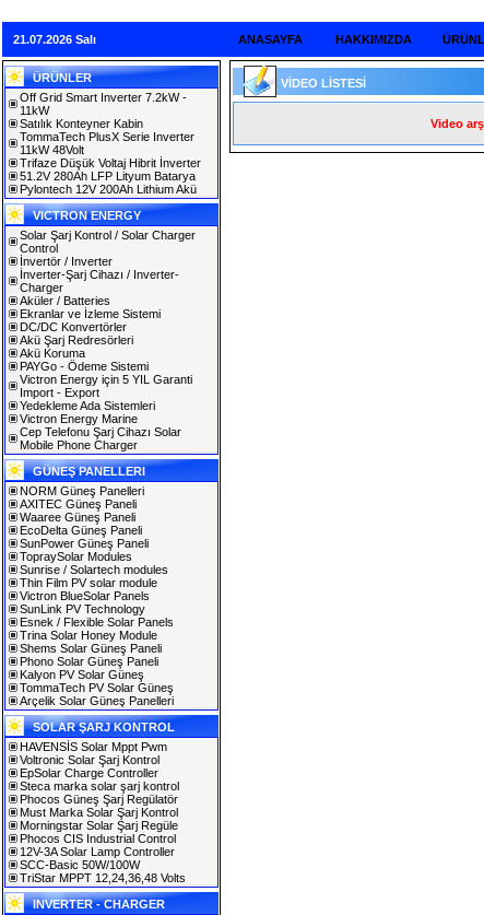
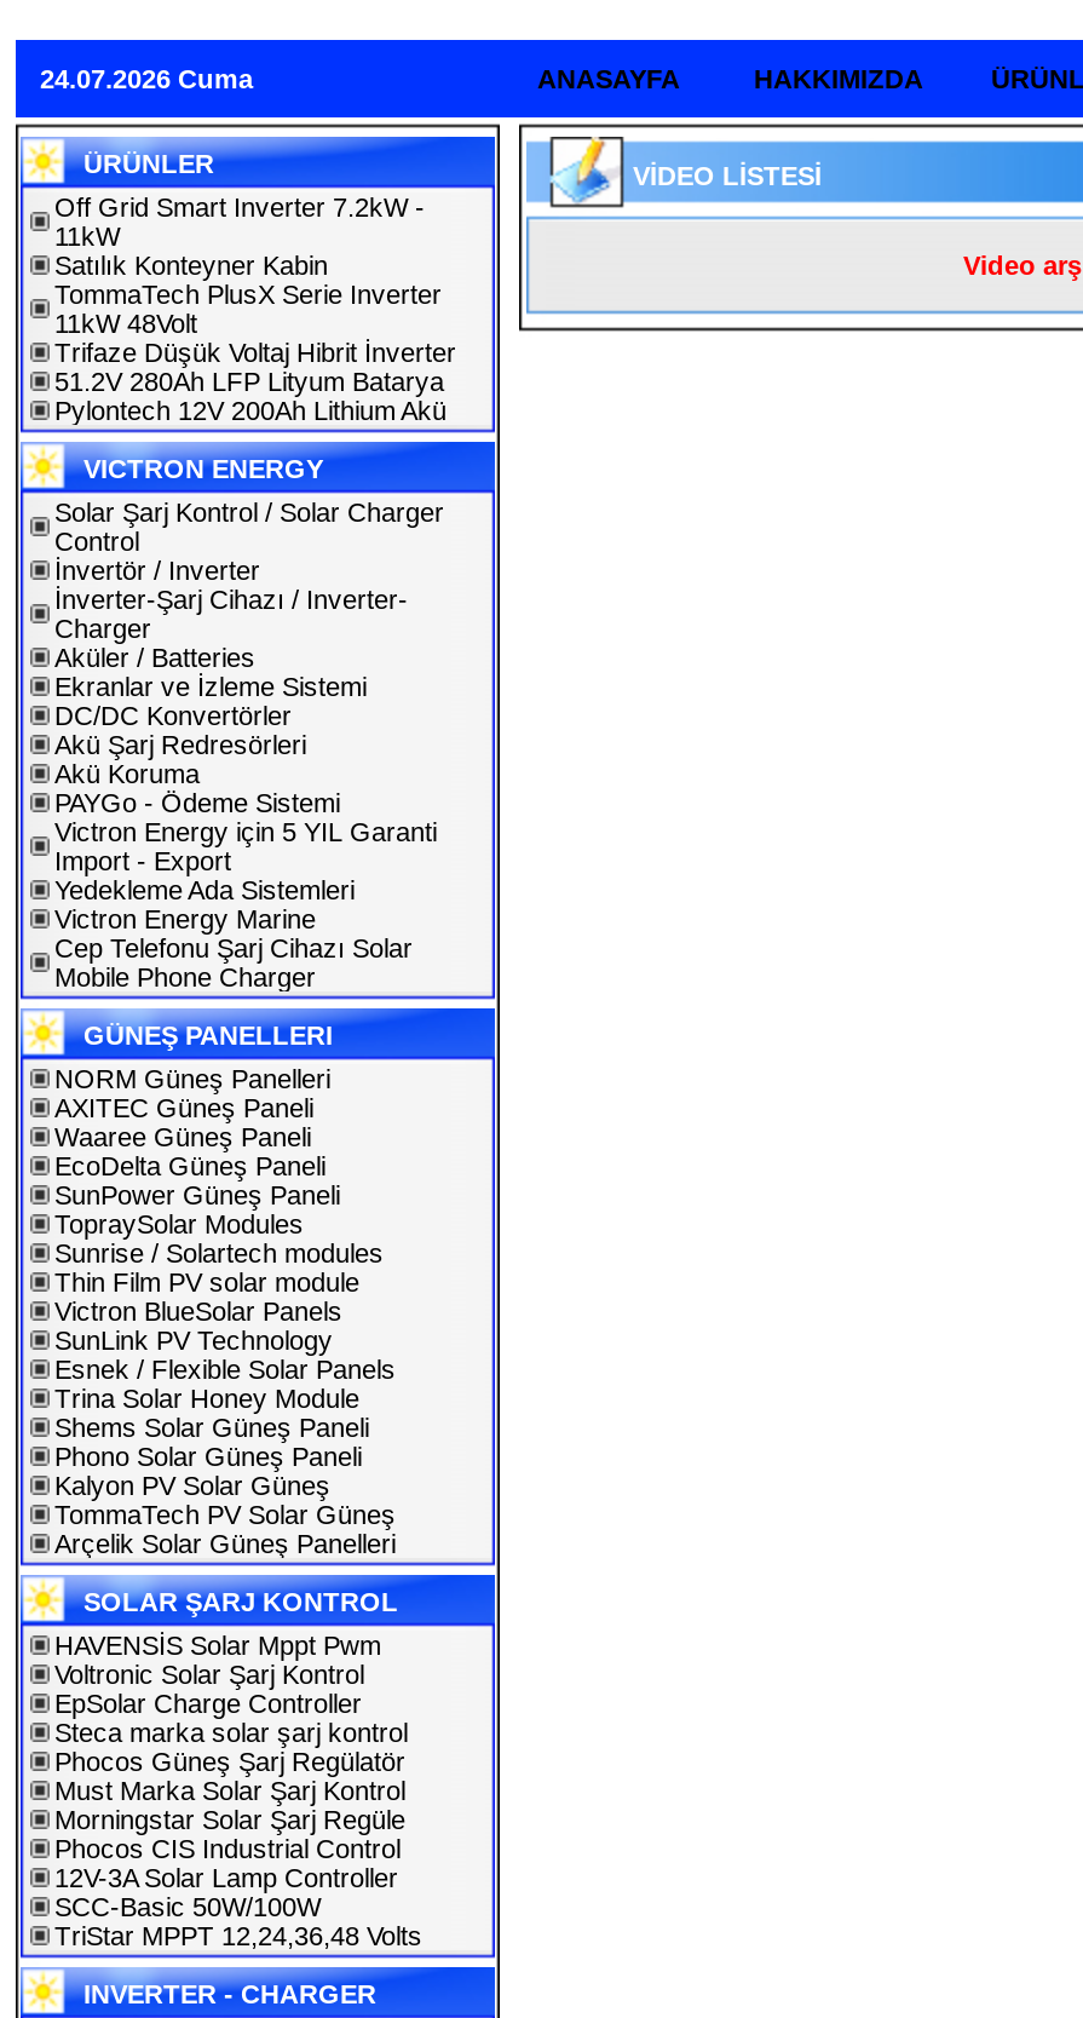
[13,33,96,46] 21.07.2026 Salı -> [40,64,253,93] 24.07.2026 Cuma

